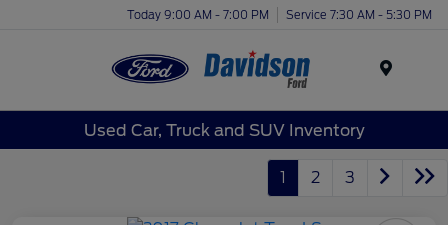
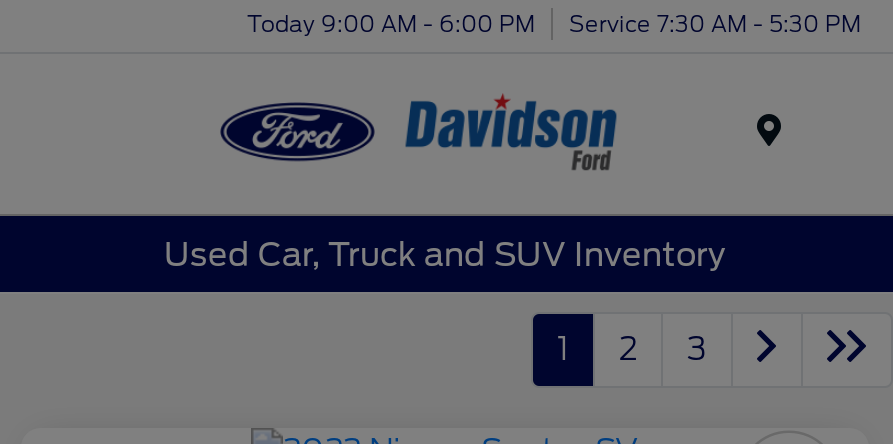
[127,7,432,21] Today 9:00 AM - 7:00 PM Service 7:30 AM - 5:30 PM -> [247,9,861,37] Today 9:00 AM - 6:00 PM Service 7:30 AM - 5:30 PM

